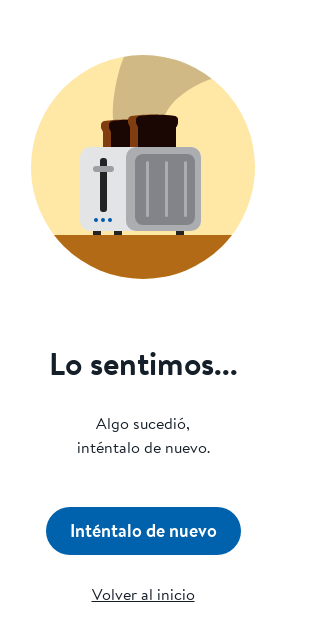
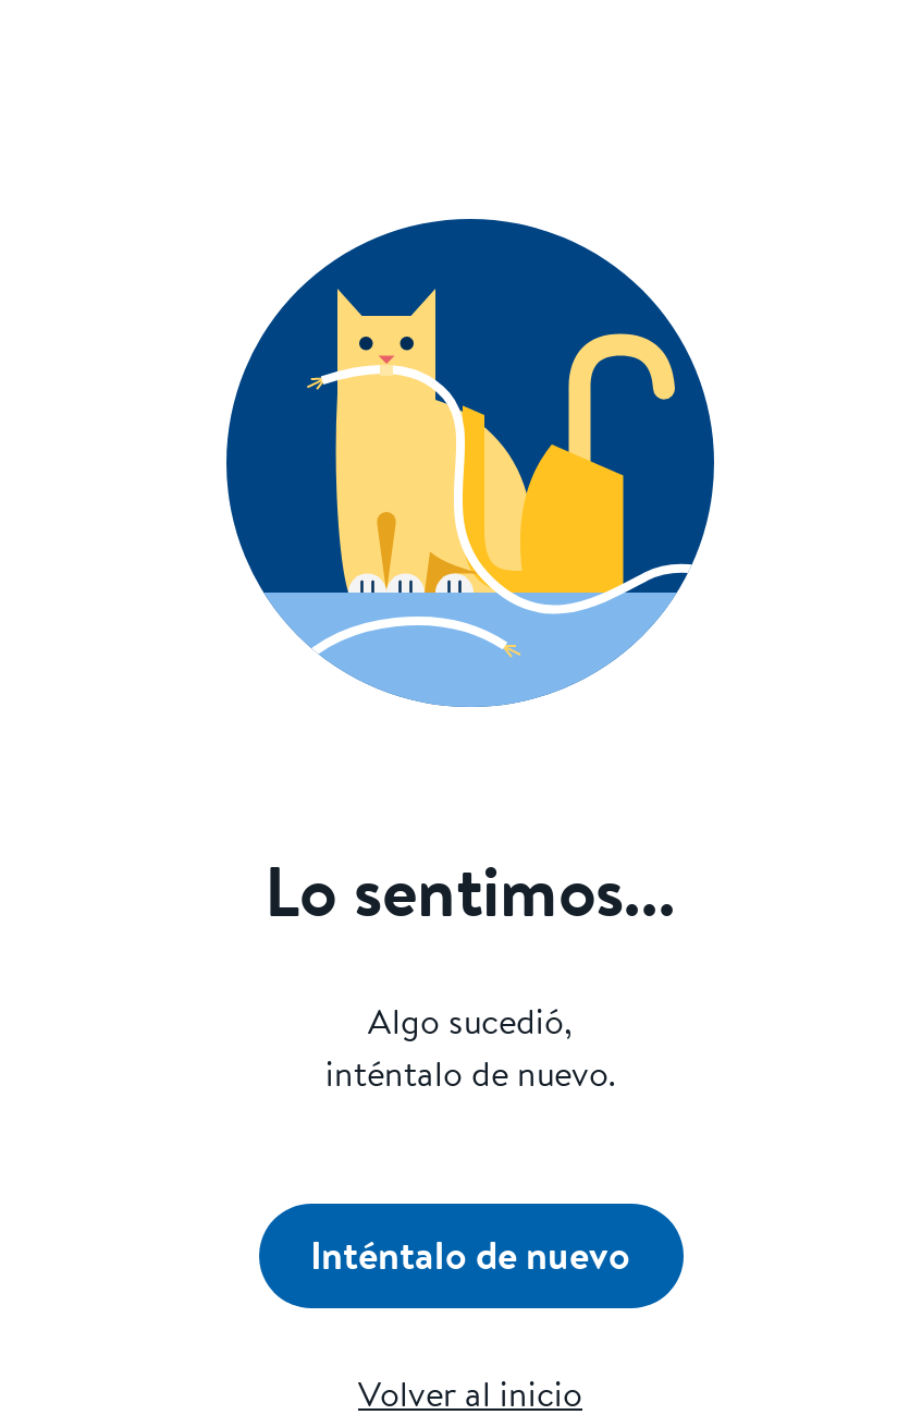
[31,55,255,280] [image] -> [224,217,716,709] [image]

